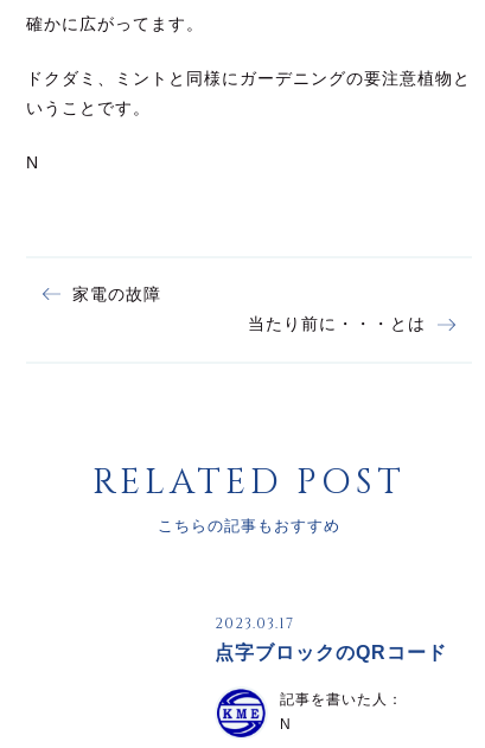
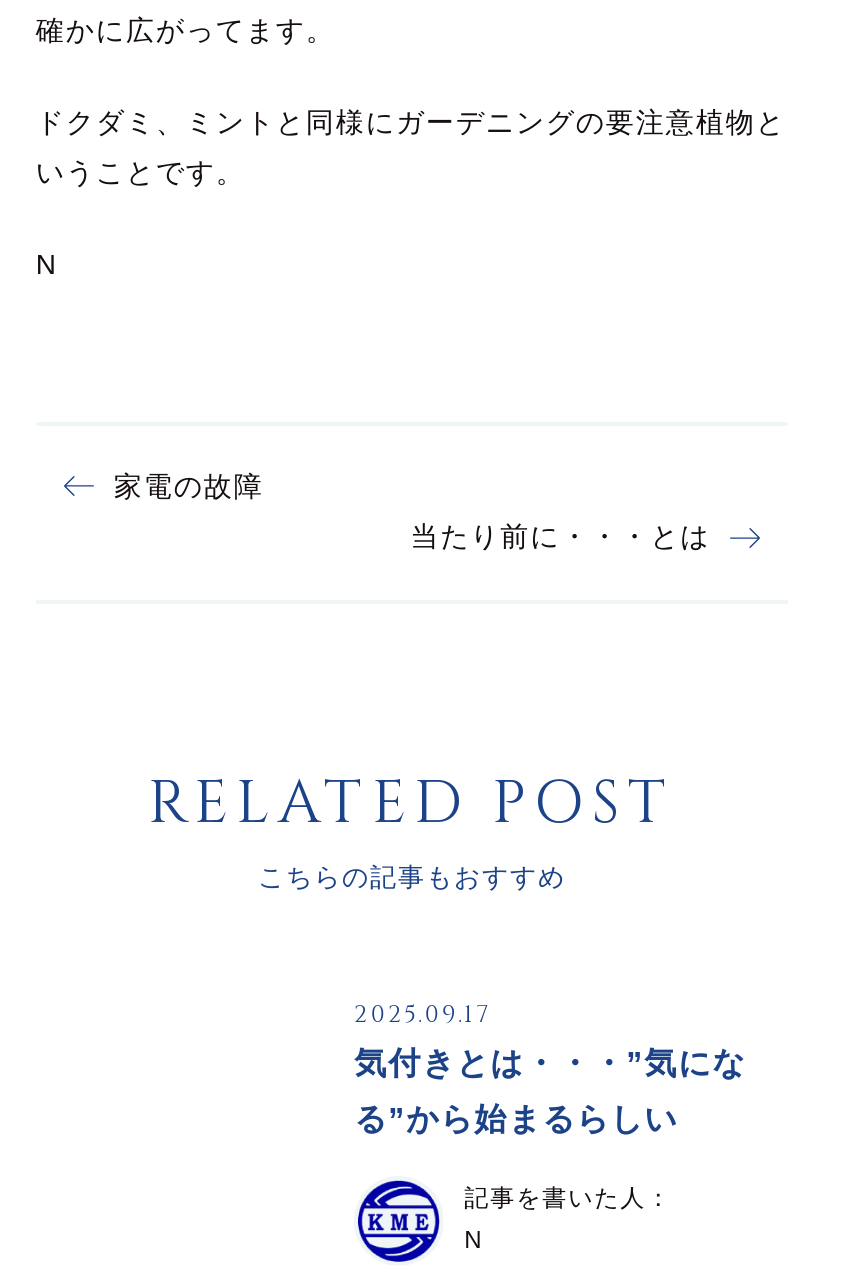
[215,614,447,662] 2023.03.17 | 点字ブロックのQRコード -> [354,998,746,1136] 2025.09.17 | 気付きとは・・・”気にな | る”から始まるらしい

